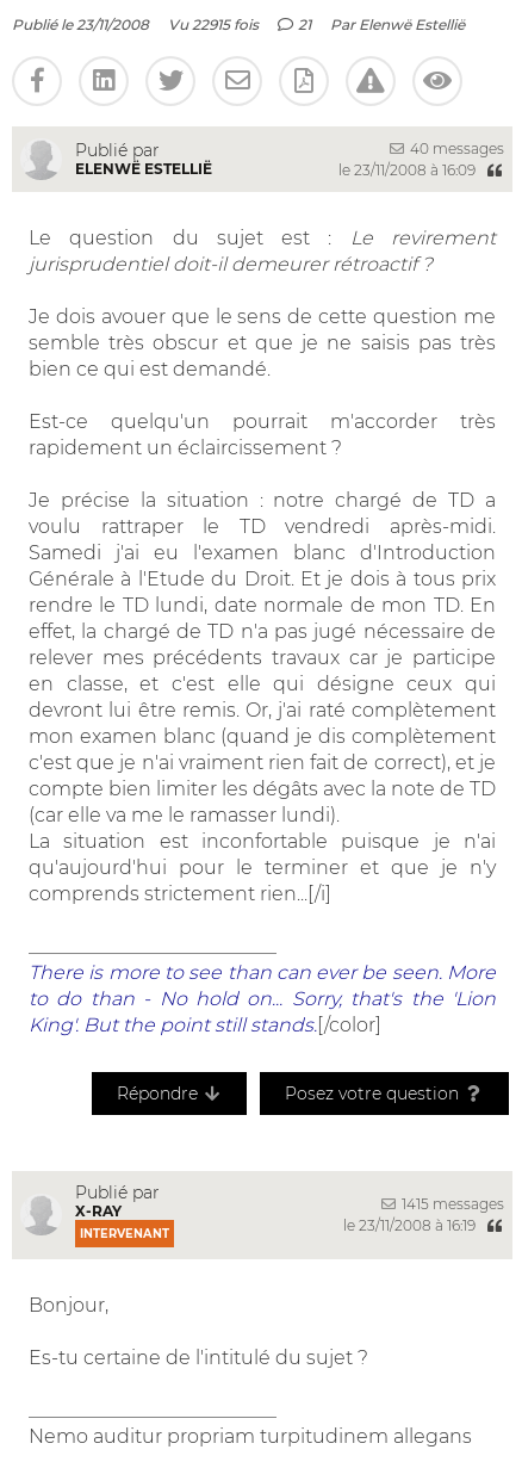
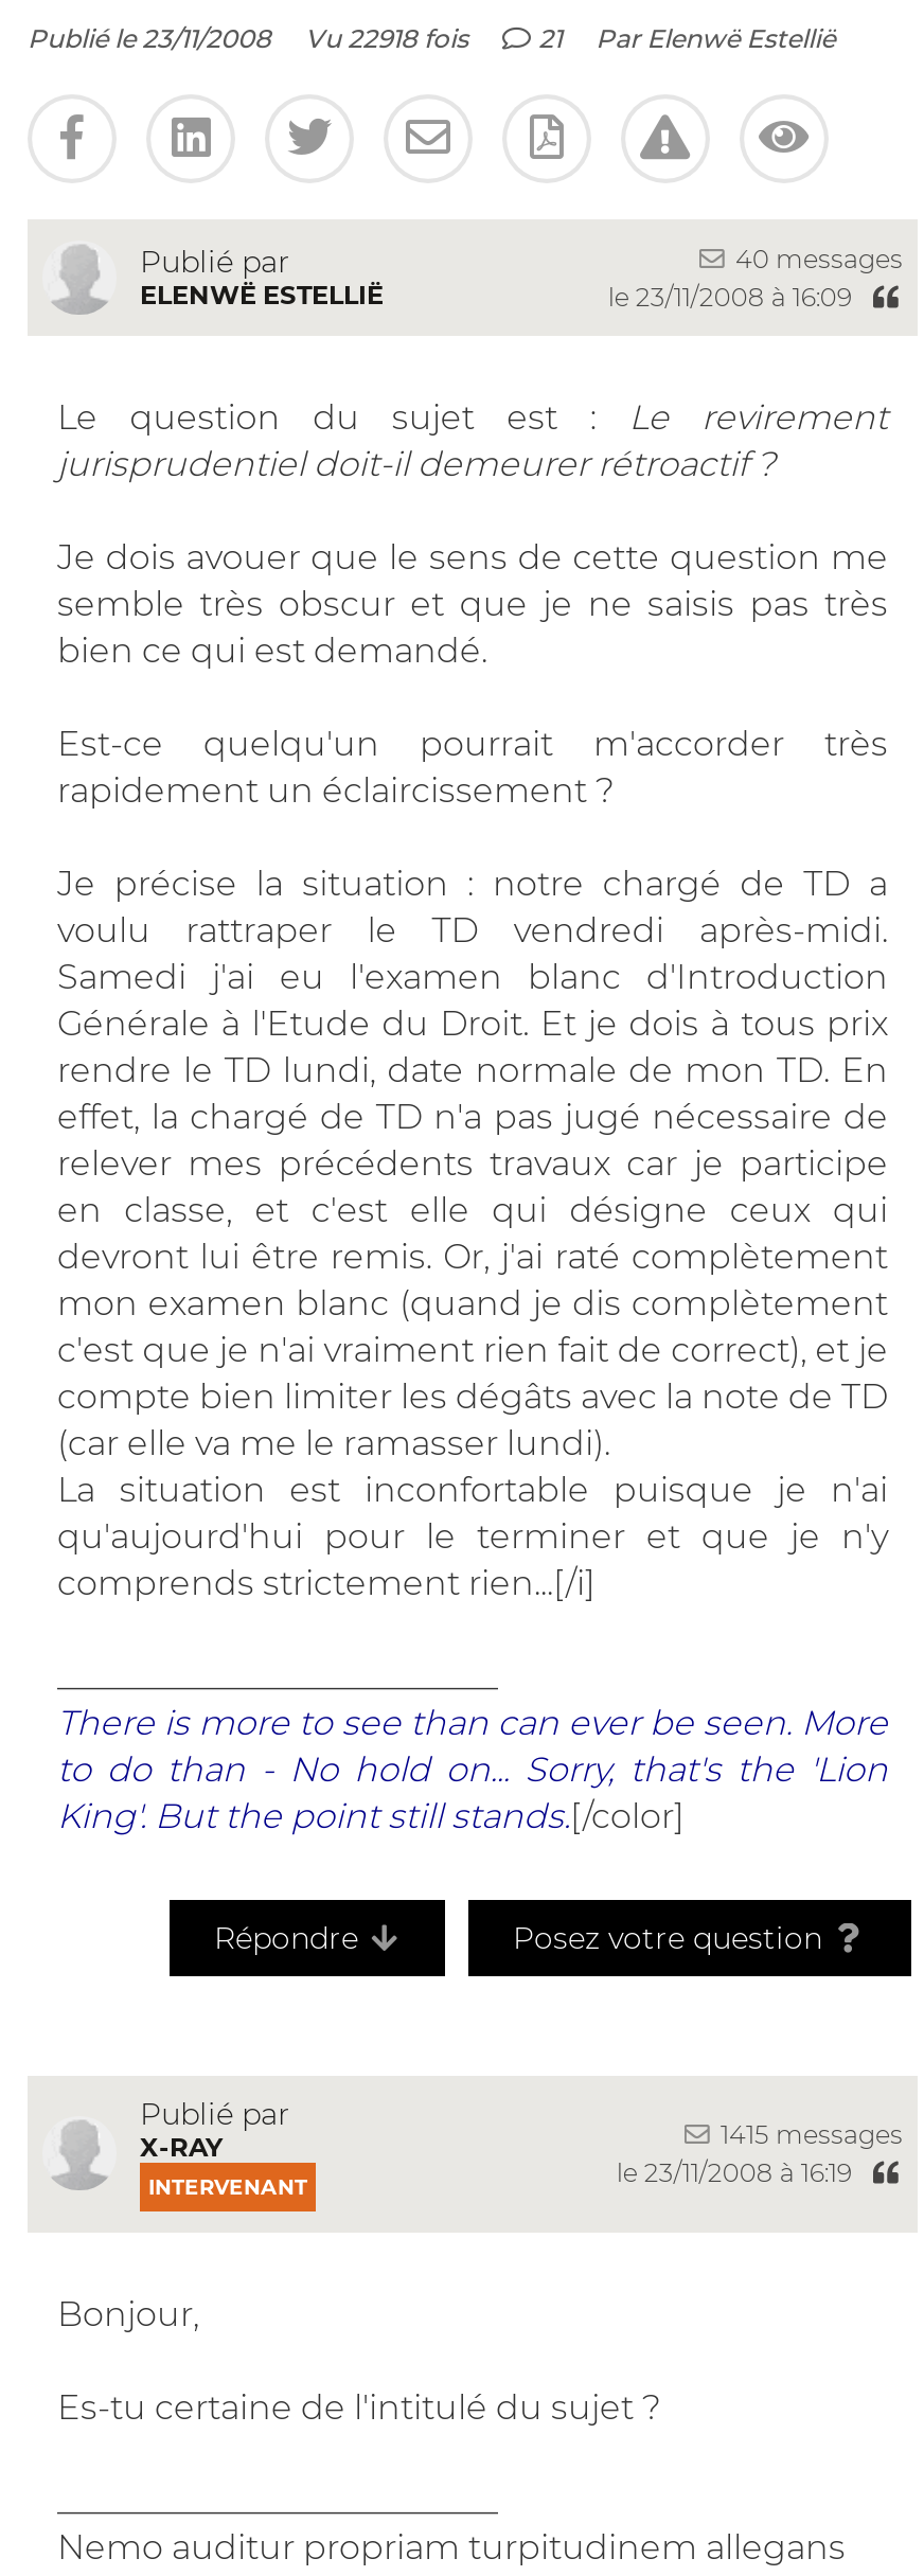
[12,15,259,33] Publié le 23/11/2008 Vu 22915 fois -> [28,21,468,53] Publié le 23/11/2008 Vu 22918 fois

